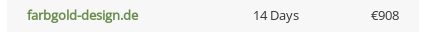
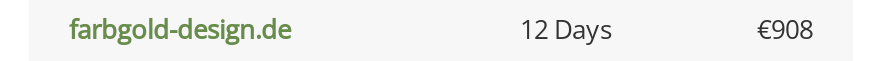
[252,6,298,24] 14 Days -> [520,11,612,47] 12 Days

